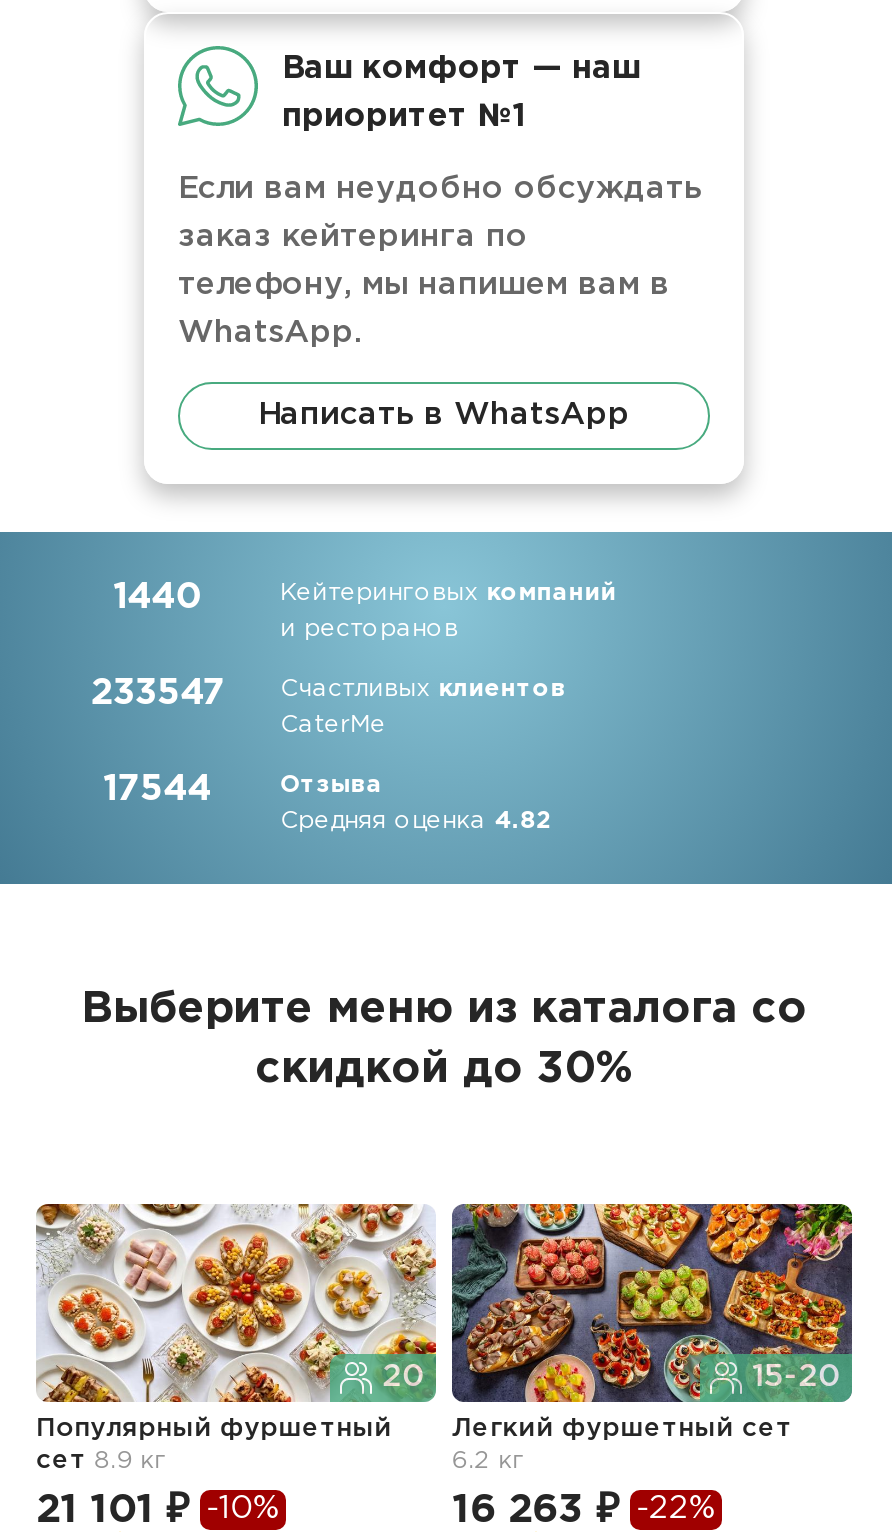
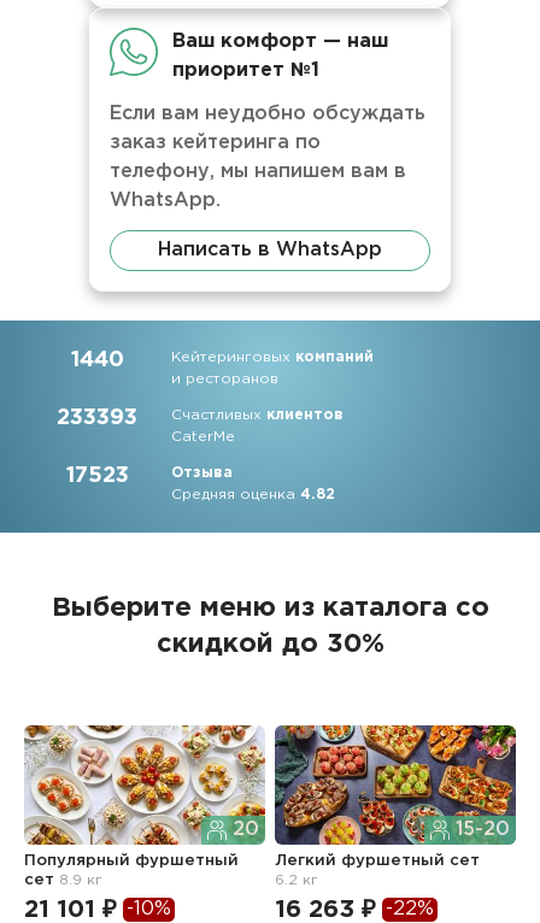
[91,678,225,710] 233547 -> [57,408,138,428] 233393
[104,774,212,806] 17544 -> [66,466,129,486] 17523

